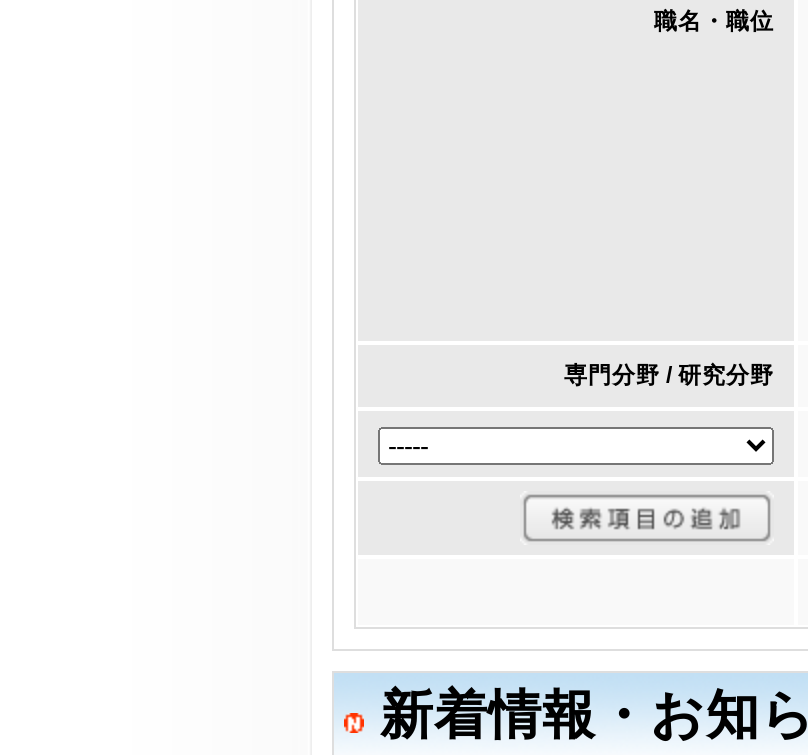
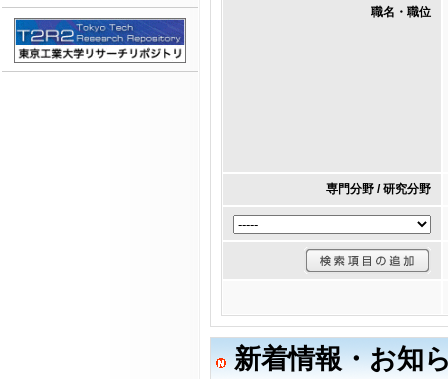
none -> [13,17,187,64] [image]

